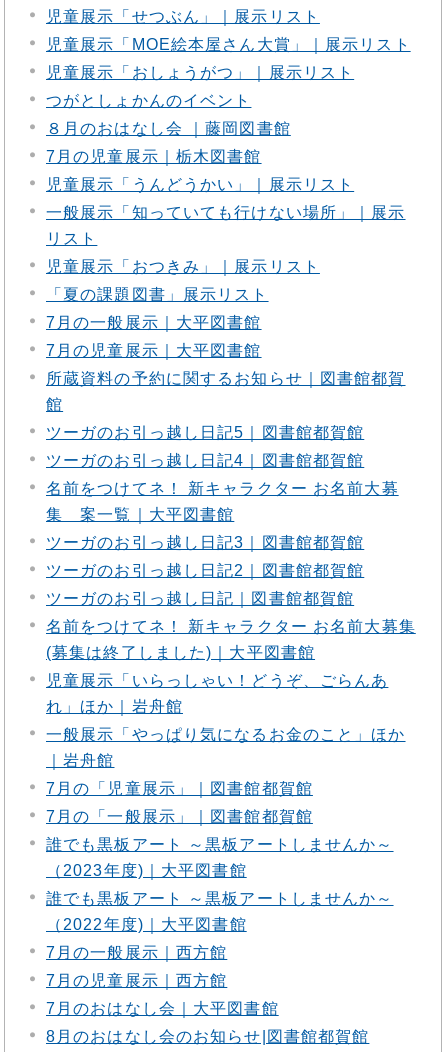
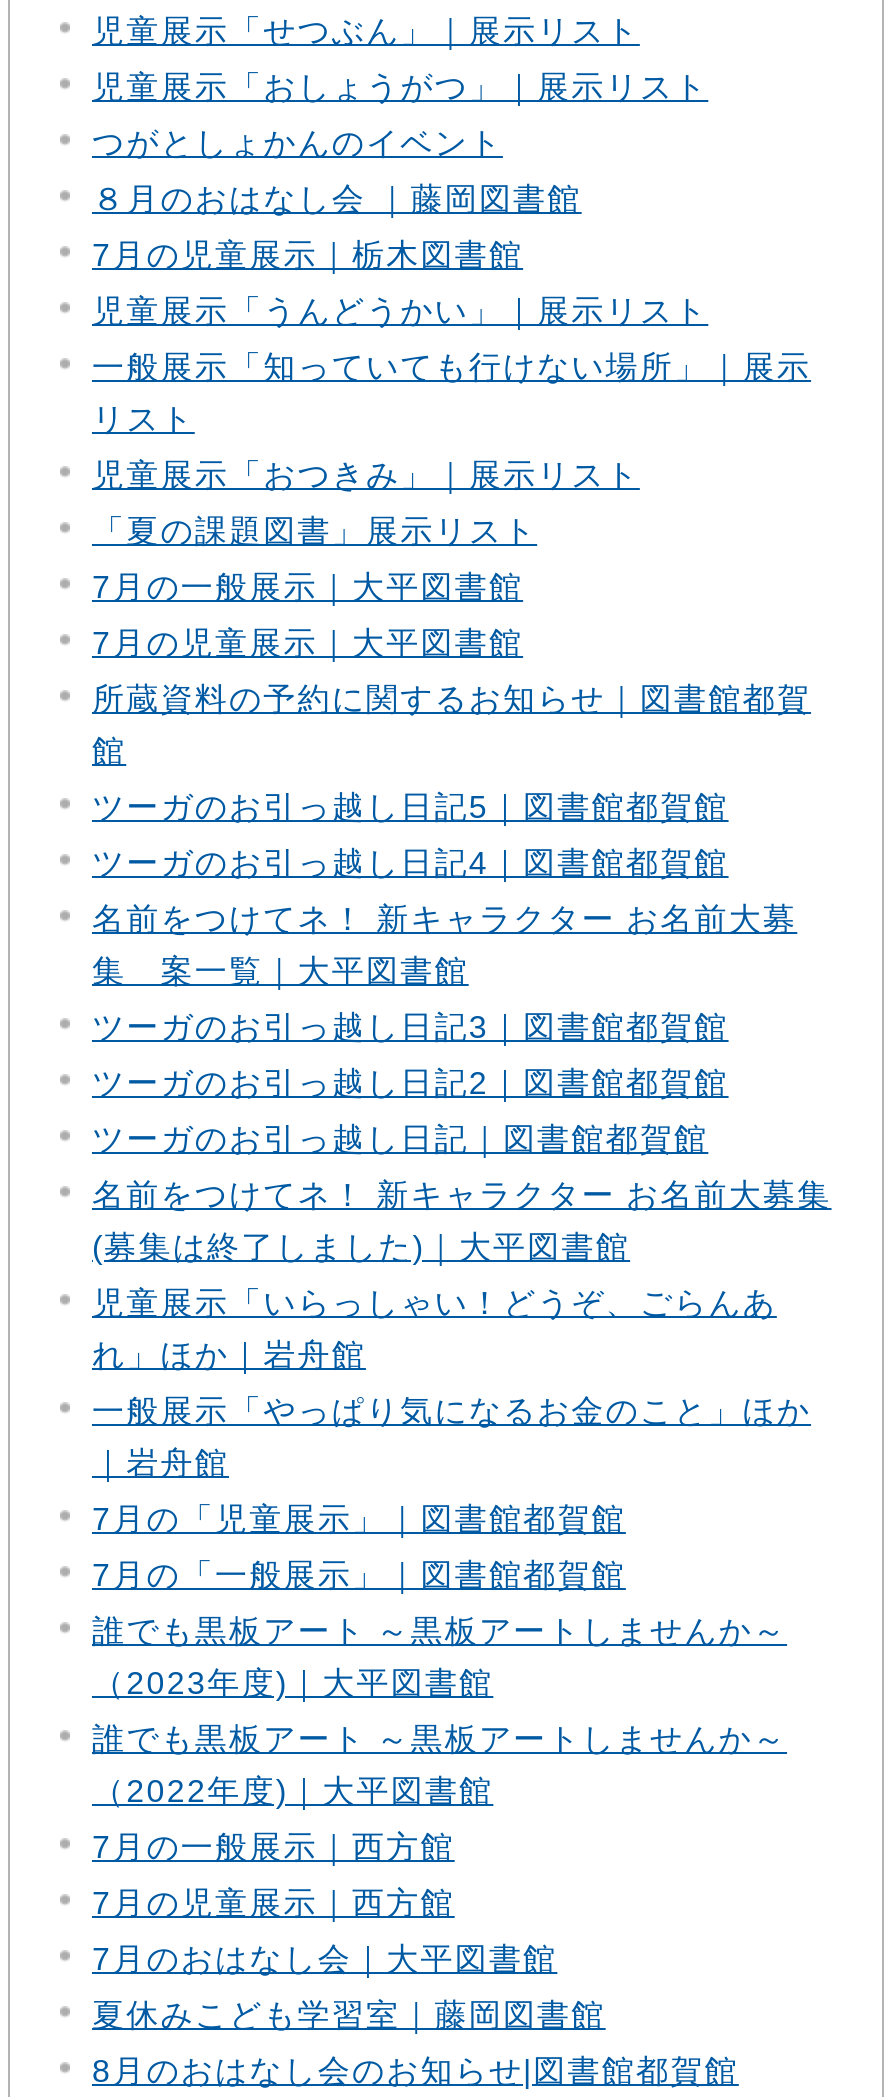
[46,36,411,53] 児童展示「MOE絵本屋さん大賞」｜展示リスト -> none
moved [46,64,416,1017] -> [92,70,832,1976]: 児童展示「おしょうがつ」｜展示リスト | つがとしょかんのイベント | ８月のおはなし会 ｜藤岡図書館 | ... | 7月の児童展示｜西方館 | 7月のおはなし会｜大平図書館
none -> [92,1998,606,2032] 夏休みこども学習室｜藤岡図書館

